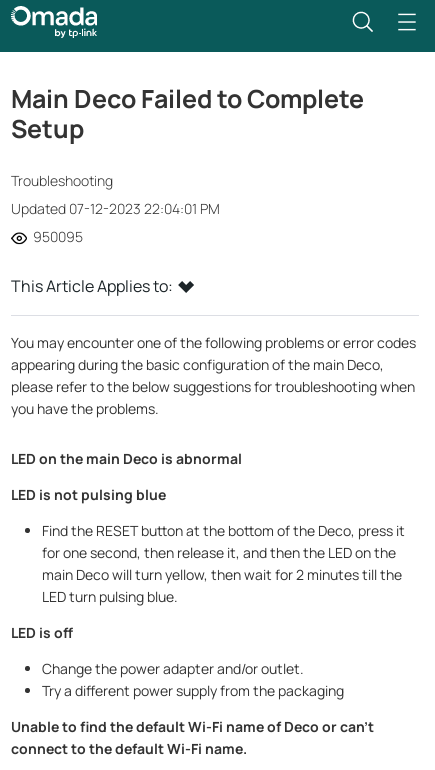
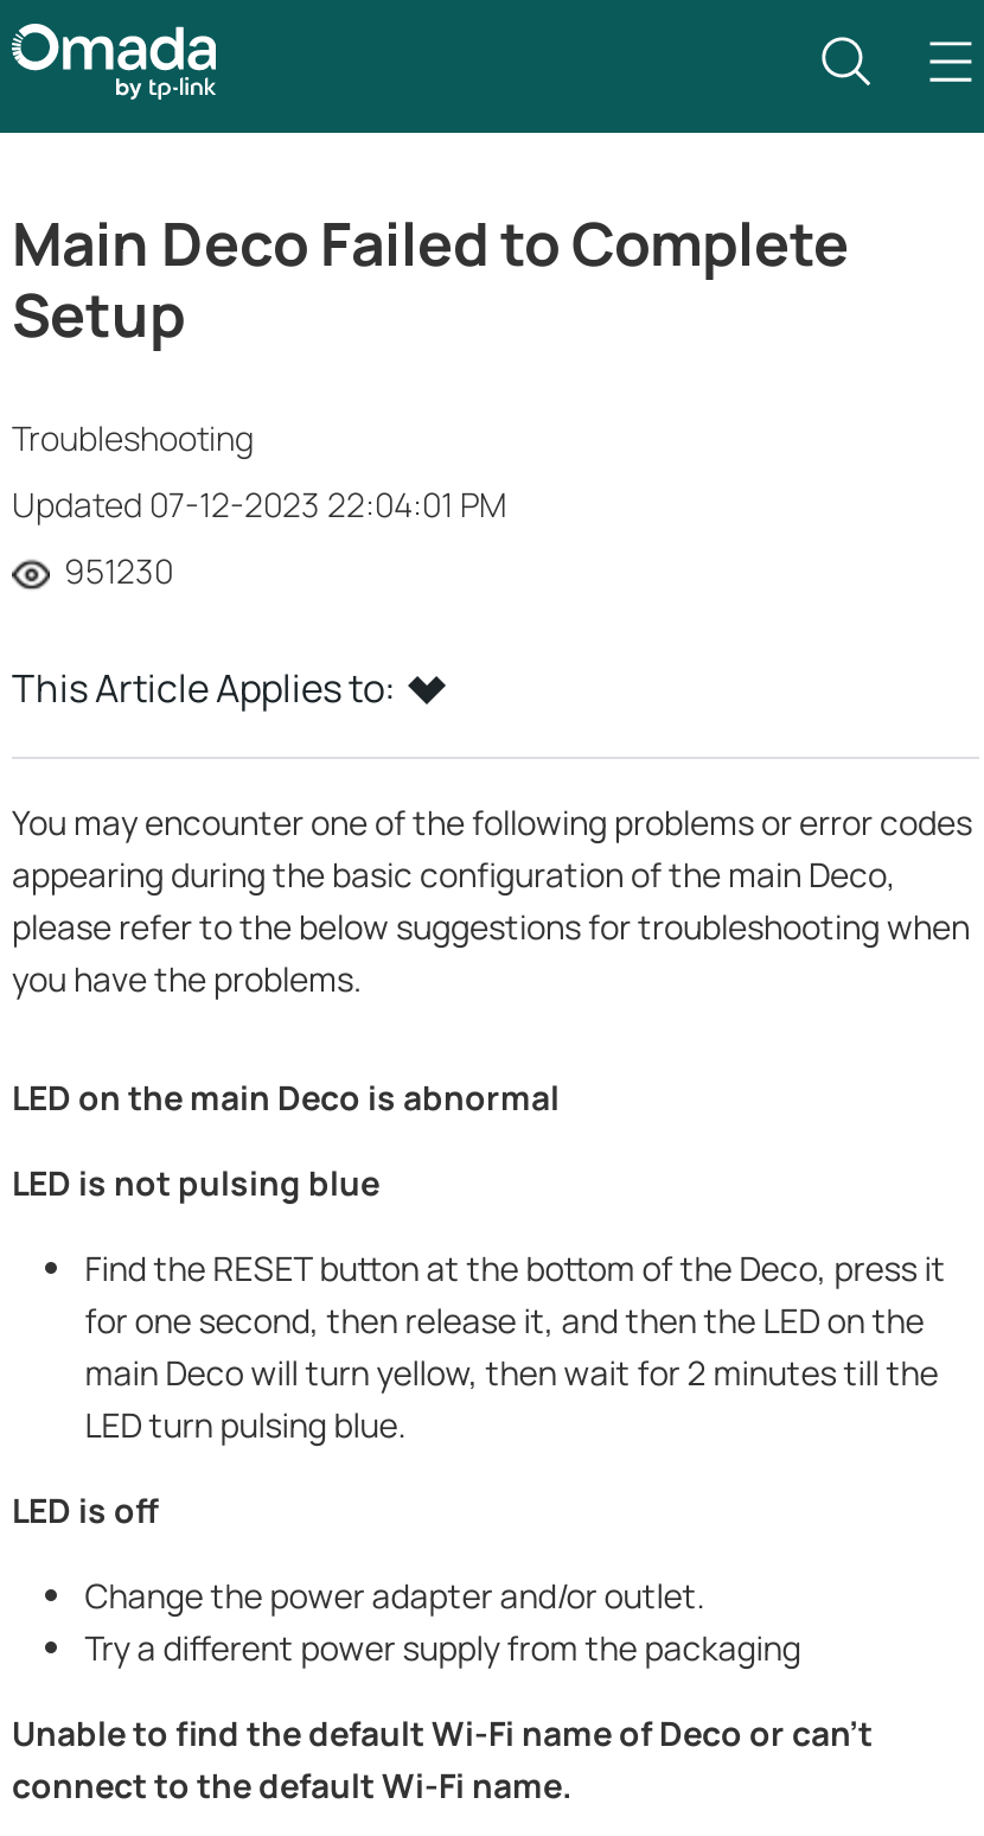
[33,228,83,247] 950095 -> [64,550,173,595] 951230

